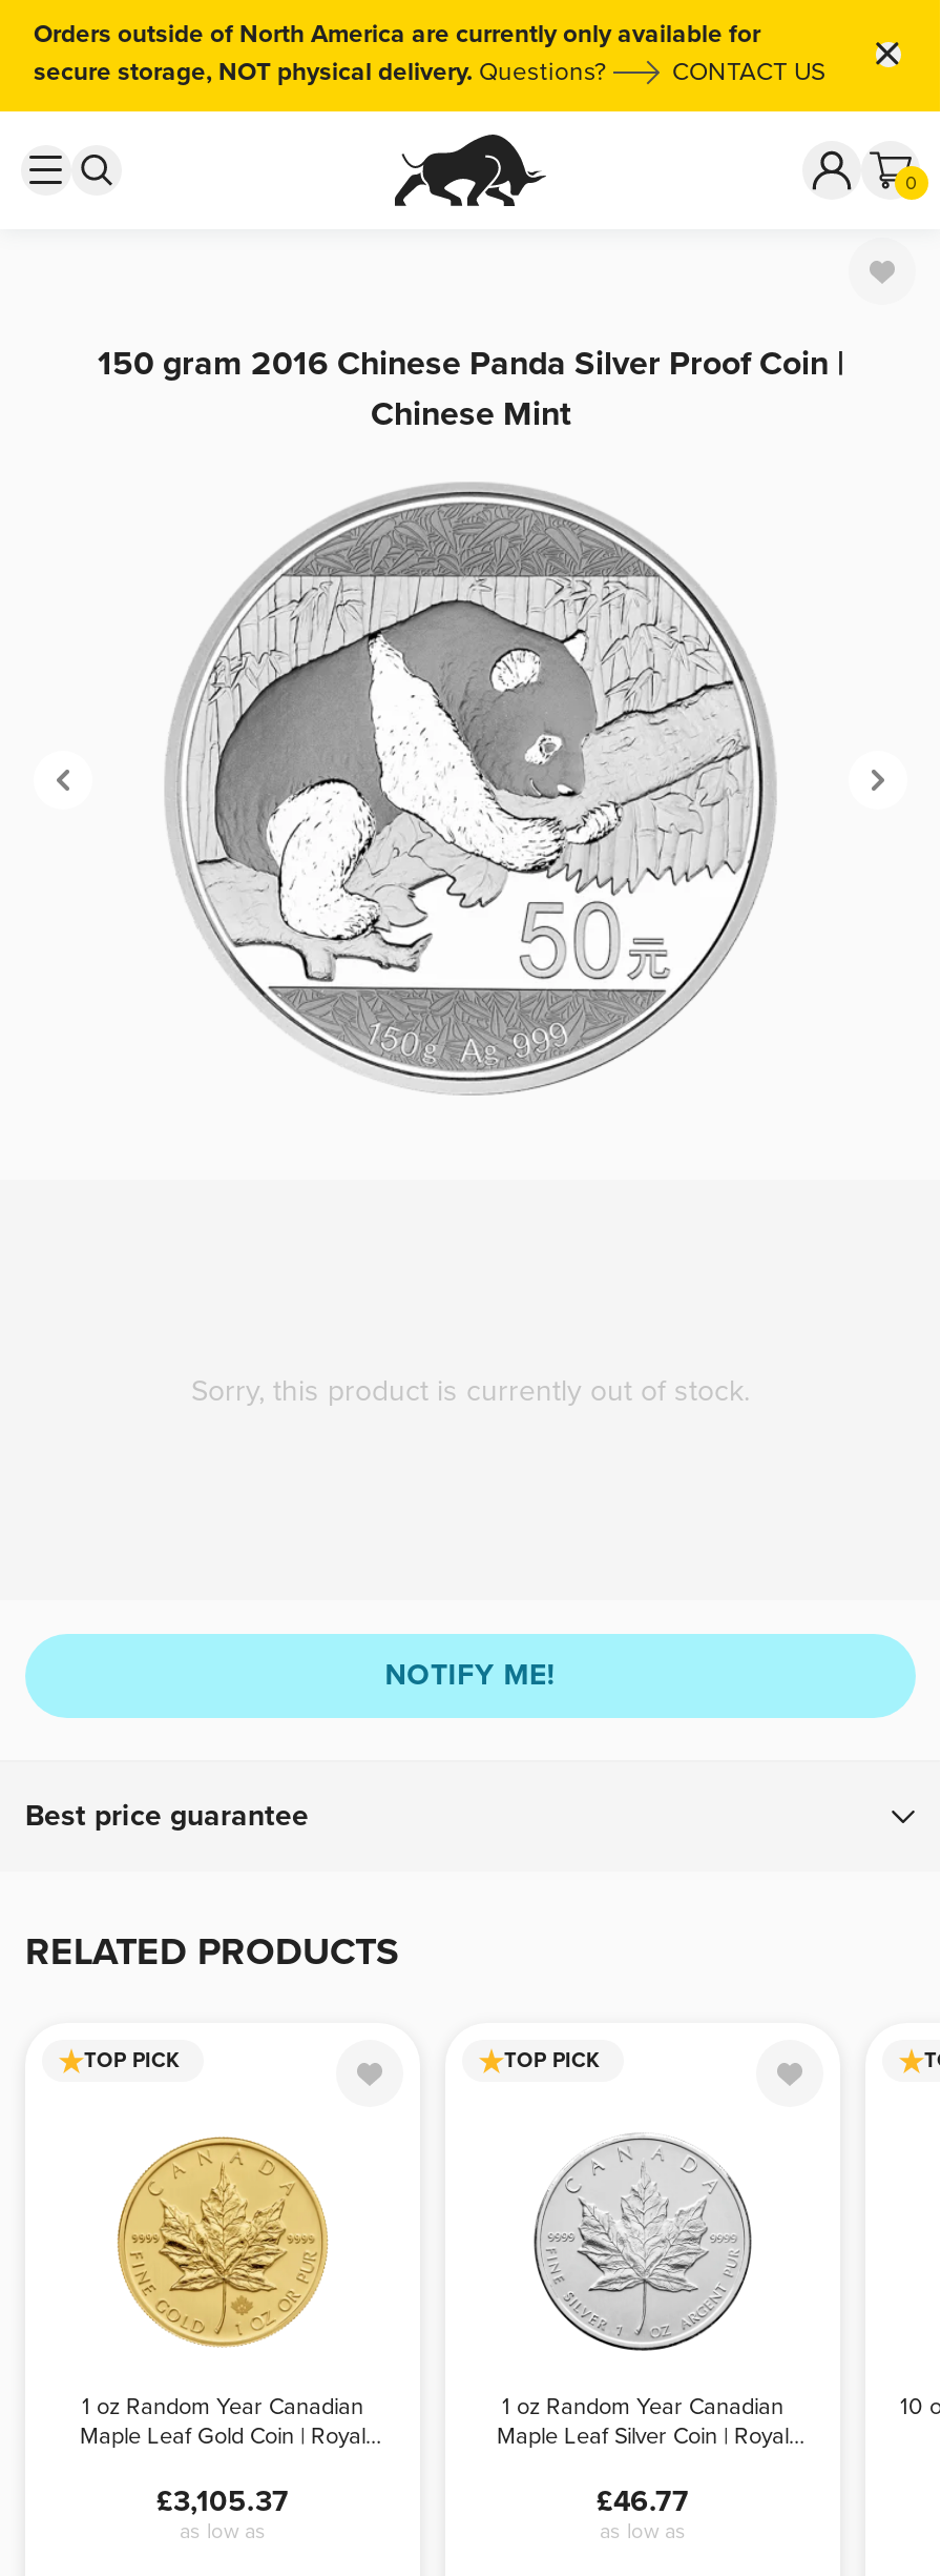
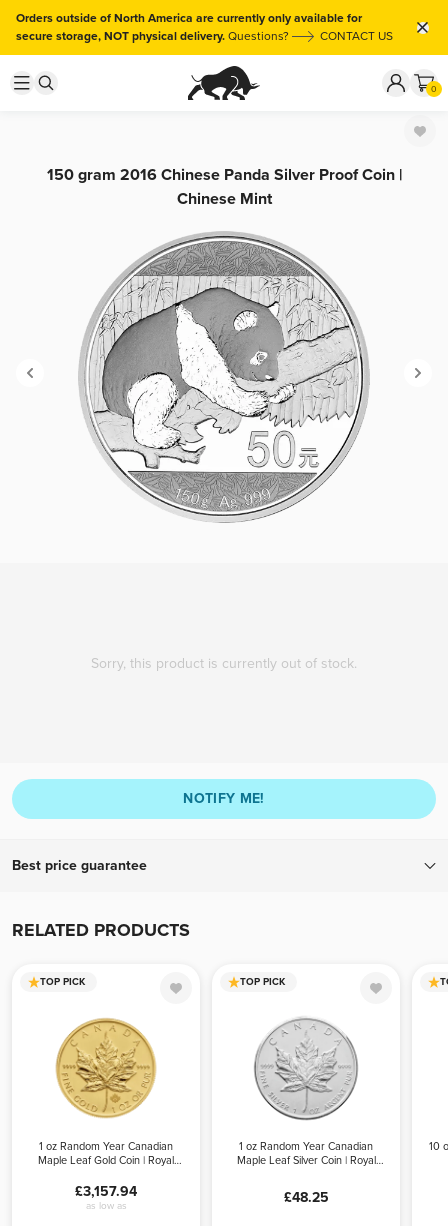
[156,2482,289,2518] £3,105.37 -> [75,1182,137,1199] £3,157.94
[597,2482,689,2543] £46.77 | as low as -> [283,1188,328,1205] £48.25

